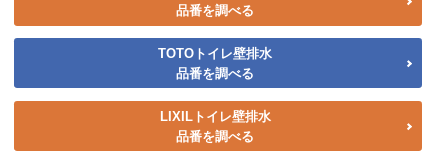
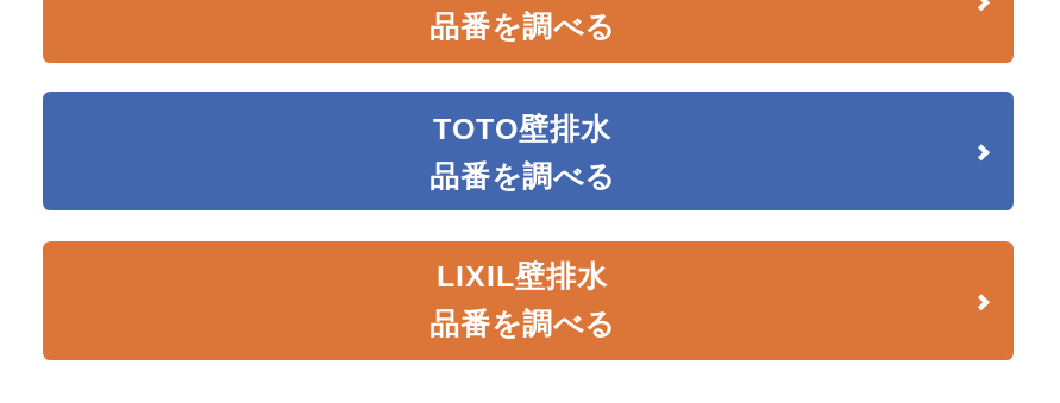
[158,47,272,61] TOTOトイレ壁排水 -> [433,112,611,145] TOTO壁排水
[160,110,271,124] LIXILトイレ壁排水 -> [437,261,608,294] LIXIL壁排水

